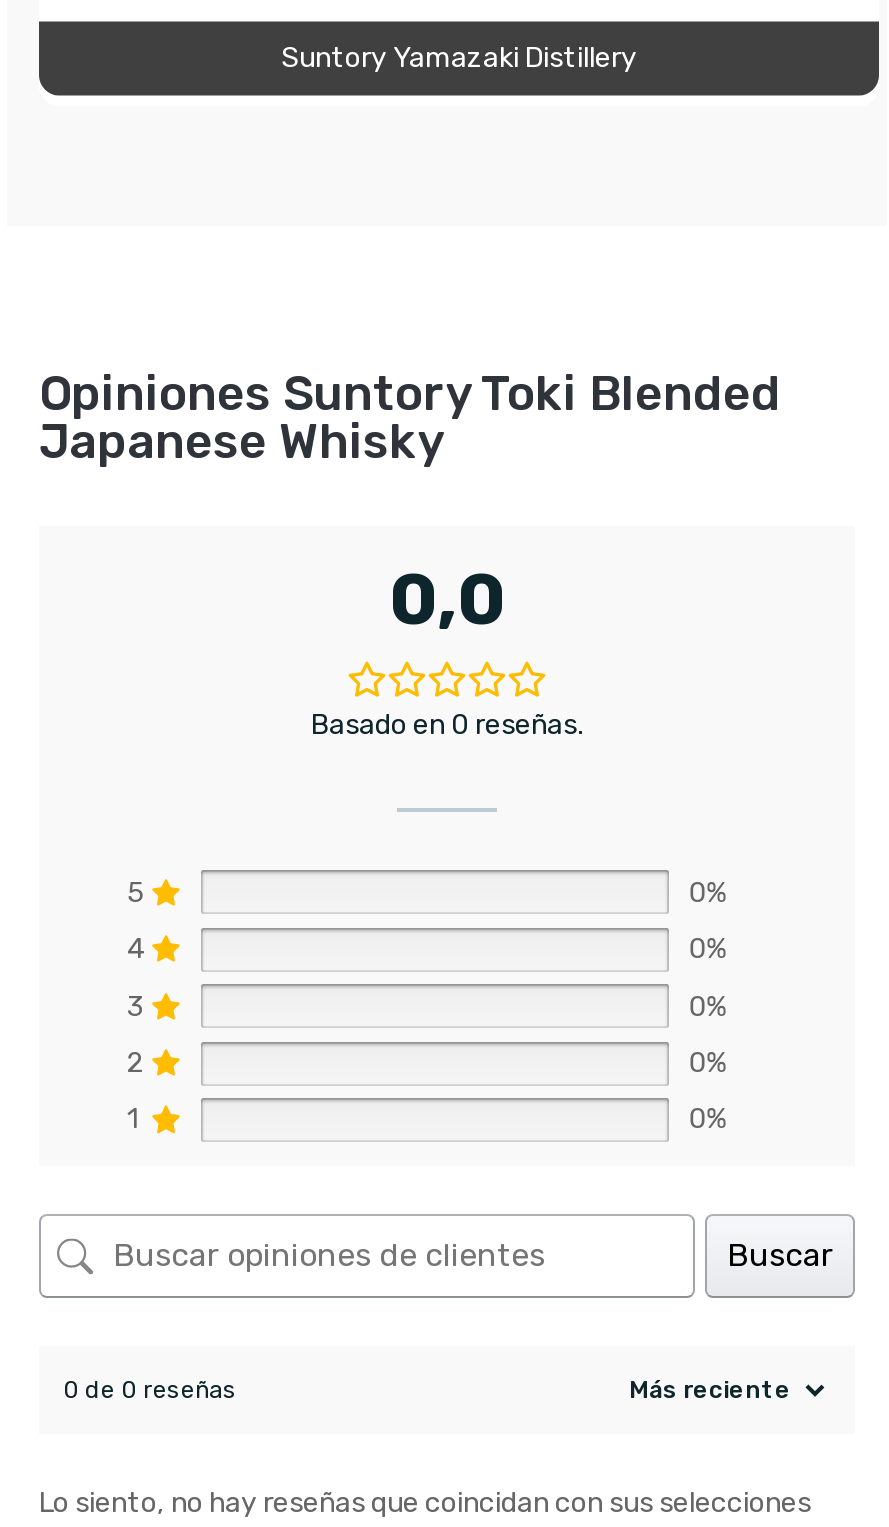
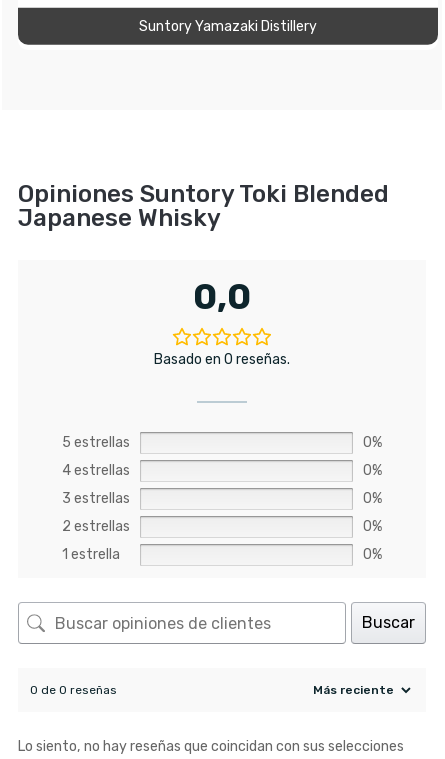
[127,876,145,910] 5 -> [62,434,130,451] 5 estrellas
[127,933,145,967] 4 -> [62,462,130,479] 4 estrellas
[127,989,145,1023] 3 -> [62,490,130,507] 3 estrellas
[127,1046,145,1080] 2 -> [62,518,130,535] 2 estrellas
[127,1103,139,1137] 1 -> [62,546,120,563] 1 estrella

